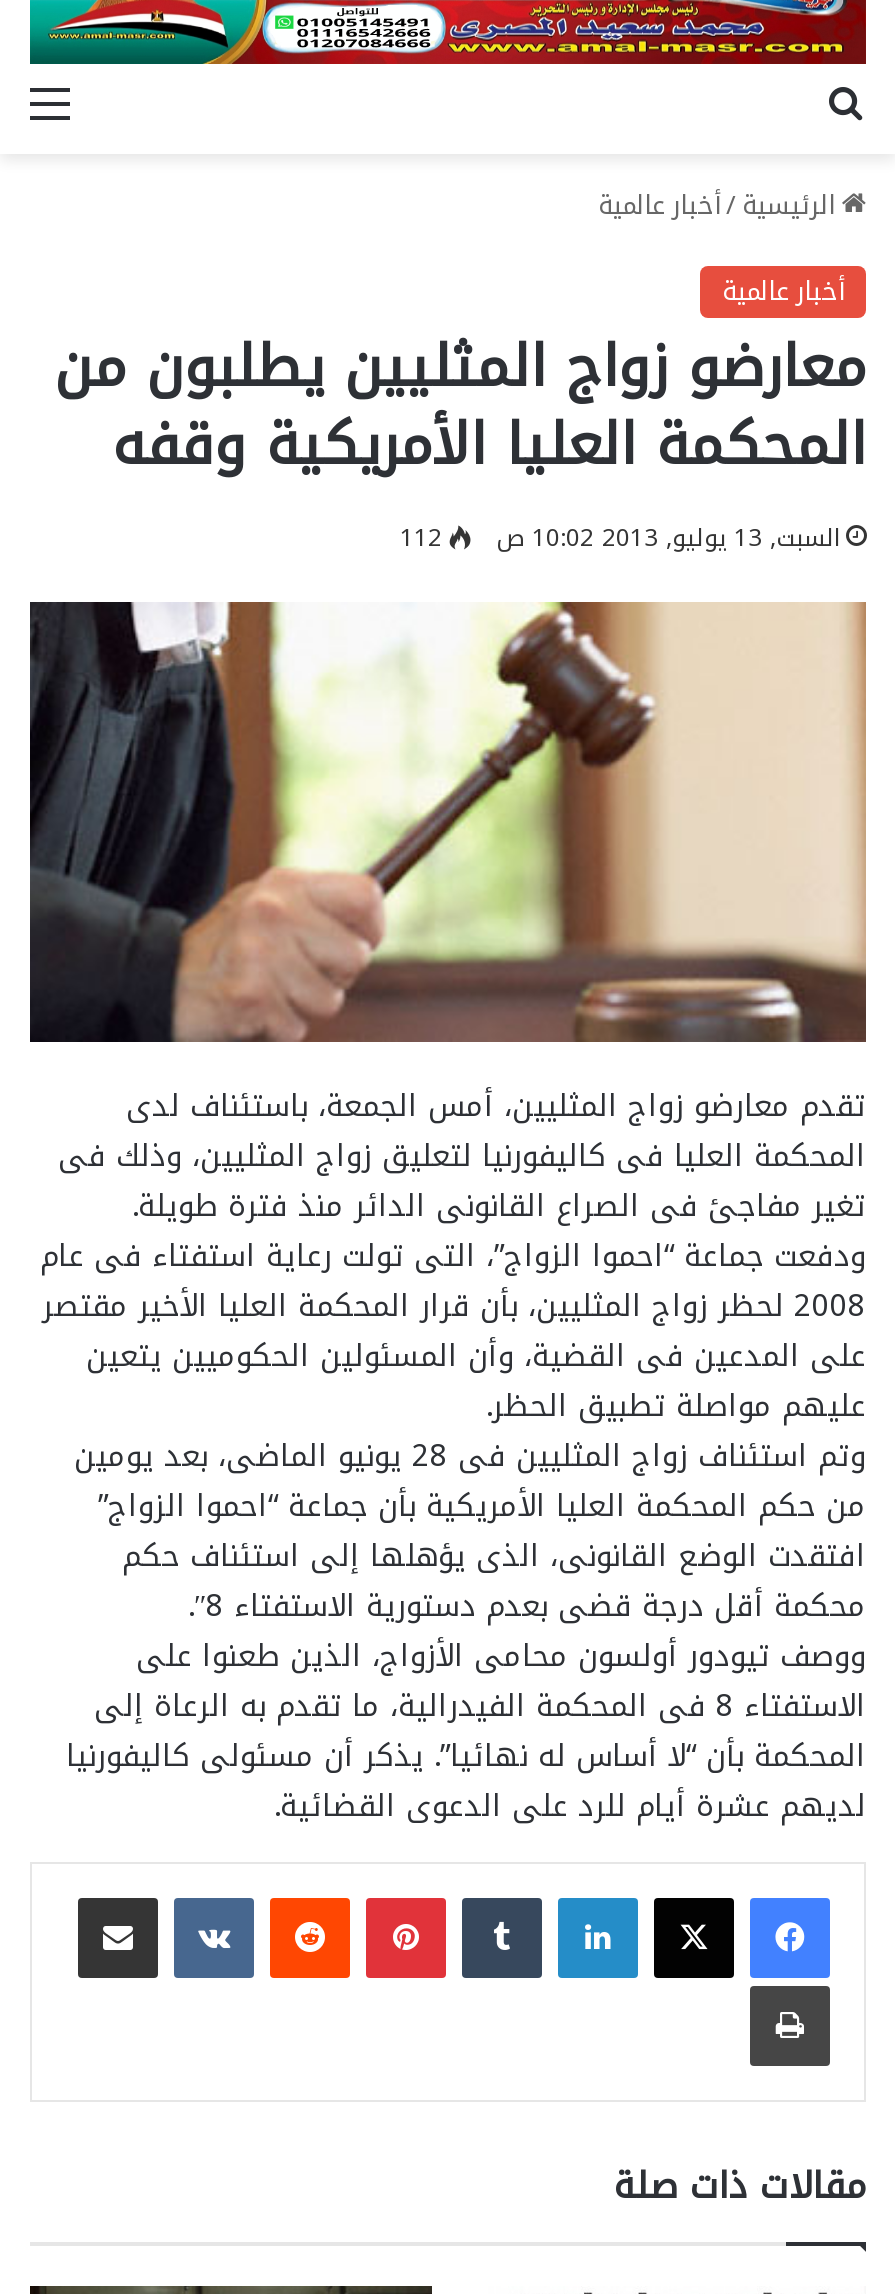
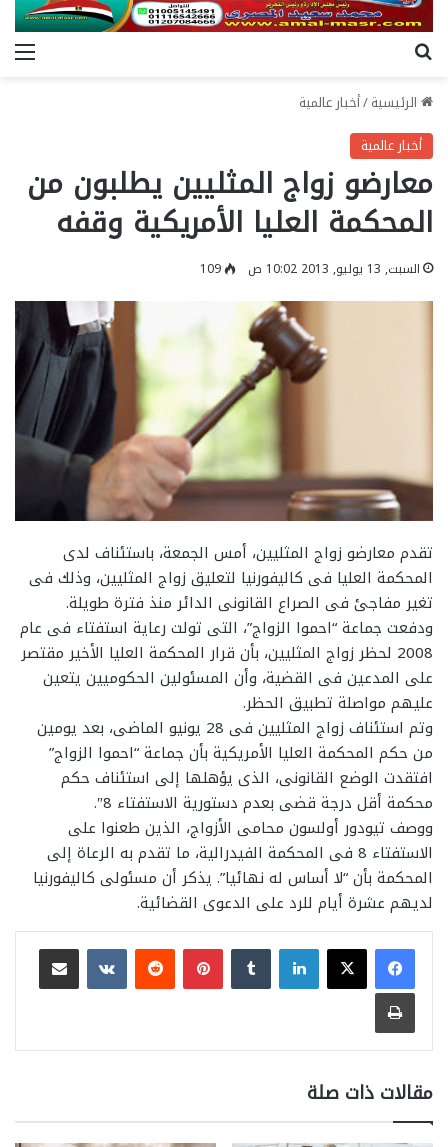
[400,515,442,559] 112 -> [200,257,221,279] 109

